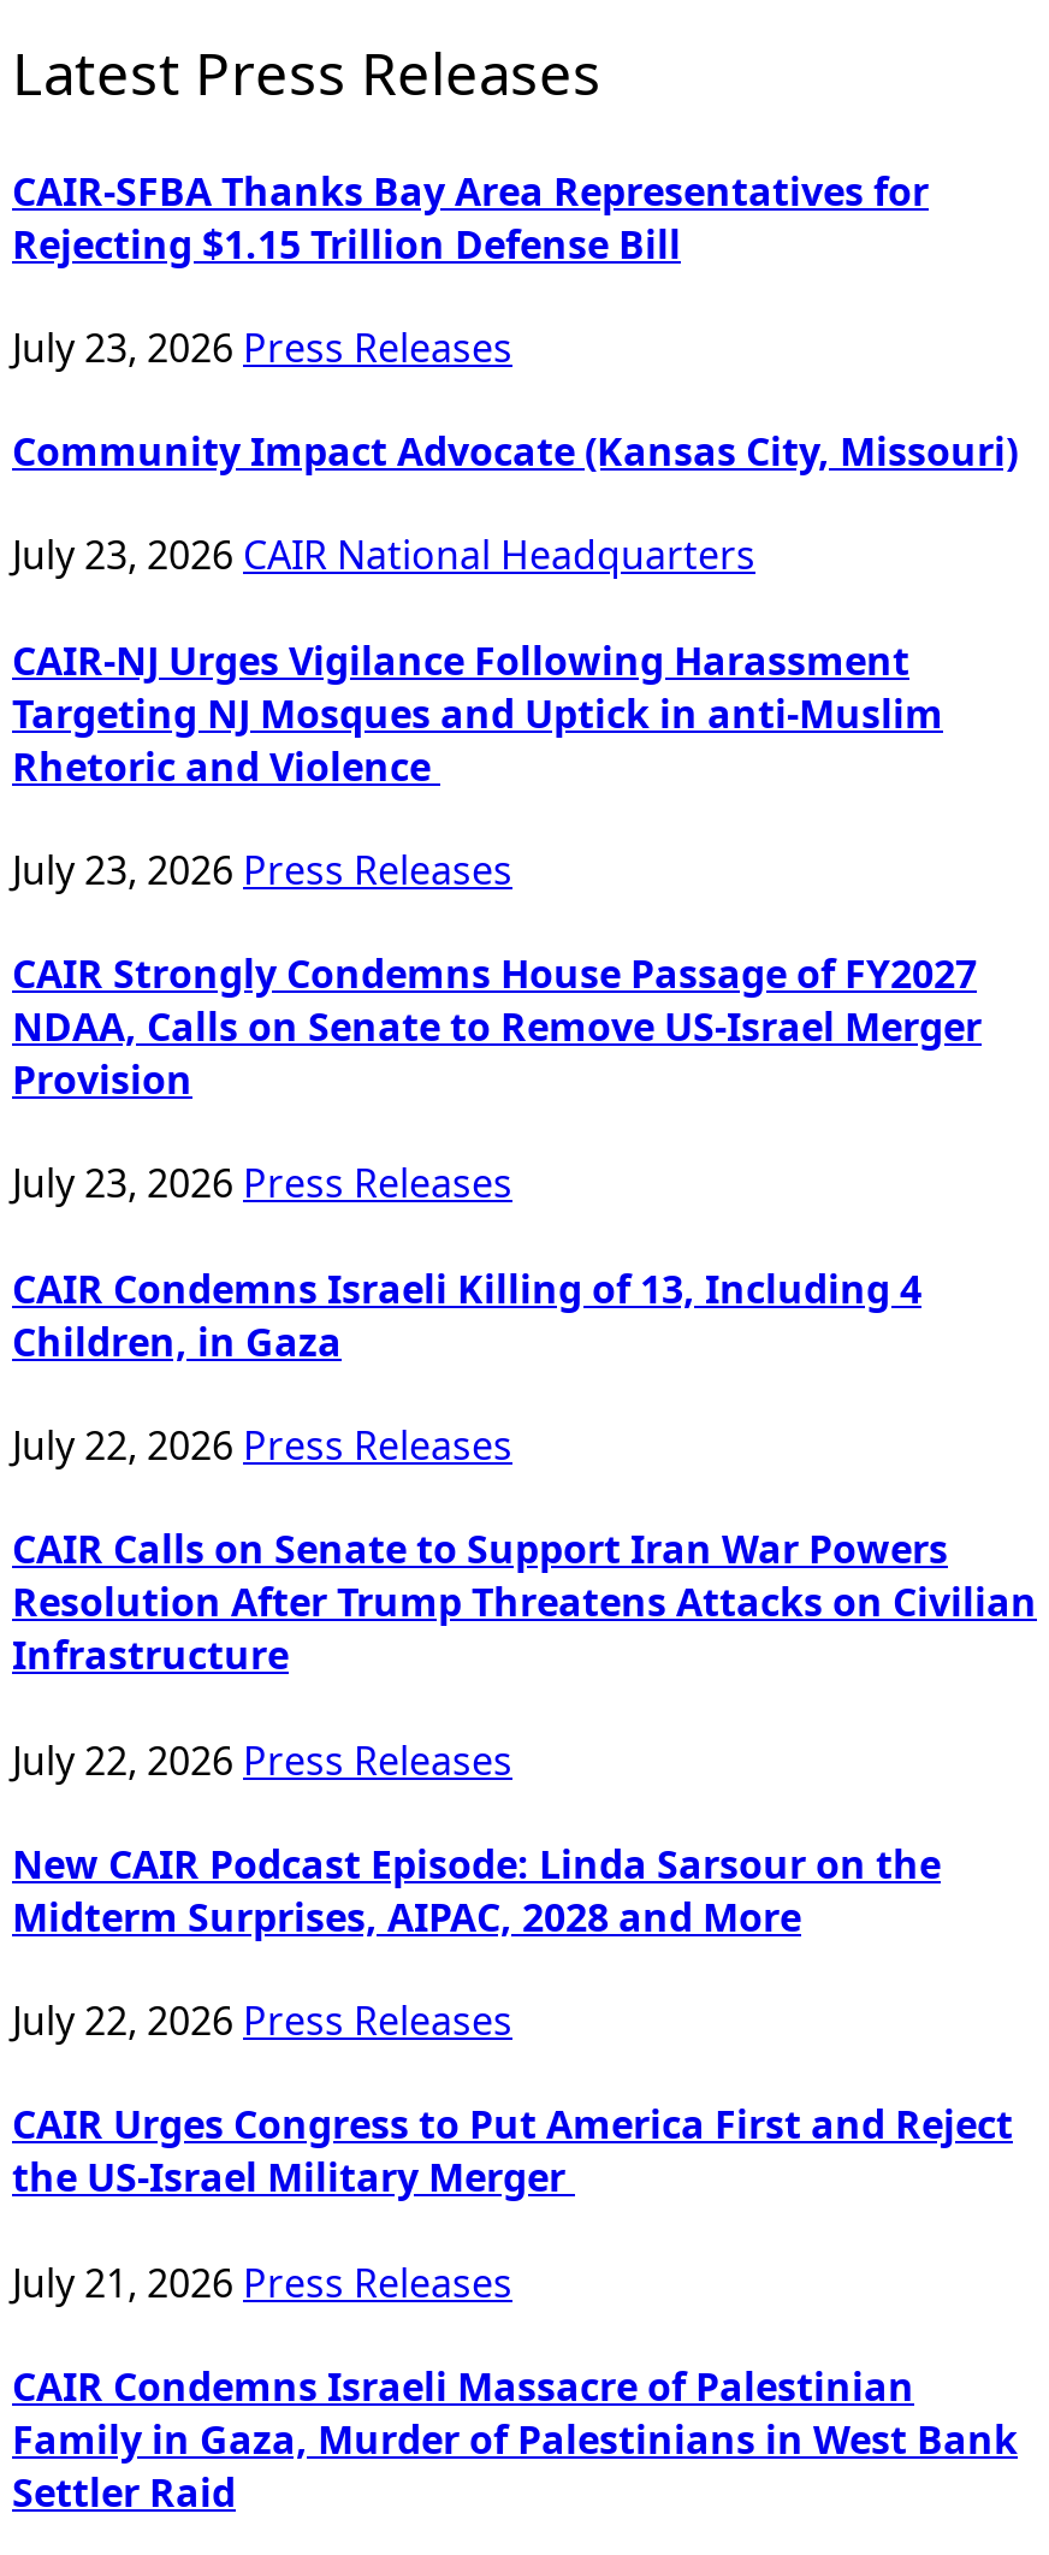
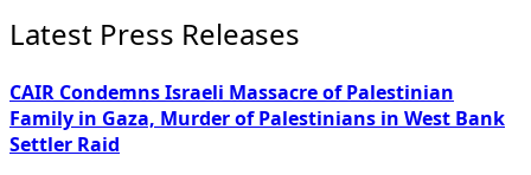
[12,164,1037,2309] CAIR-SFBA Thanks Bay Area Representatives for | Rejecting $1.15 Trillion Defense Bill | July 23, 2026 Press Releases | Community Impact Advocate (Kansas City, Missouri) | July 23, 2026 CAIR National Headquarters | CAIR-NJ Urges Vigilance Following Harassment | Targeting NJ Mosques and Uptick in anti-Muslim | Rhetoric and Violence | July 23, 2026 Press Releases | CAIR Strongly Condemns House Passage of FY2027 | NDAA, Calls on Senate to Remove US-Israel Merger | Provision | July 23, 2026 Press Releases | CAIR Condemns Israeli Killing of 13, Including 4 | Children, in Gaza | July 22, 2026 Press Releases | CAIR Calls on Senate to Support Iran War Powers | Resolution After Trump Threatens Attacks on Civilian | Infrastructure | July 22, 2026 Press Releases | New CAIR Podcast Episode: Linda Sarsour on the | Midterm Surprises, AIPAC, 2028 and More | July 22, 2026 Press Releases | CAIR Urges Congress to Put America First and Reject | the US-Israel Military Merger | July 21, 2026 Press Releases -> none

